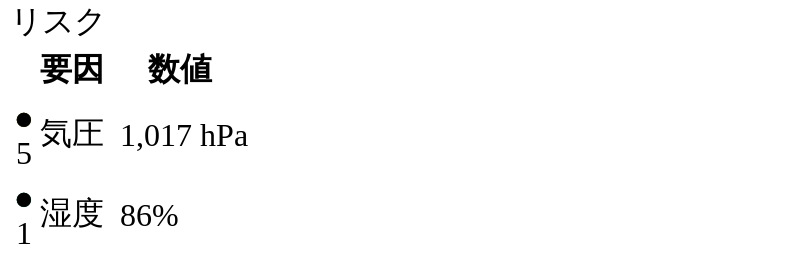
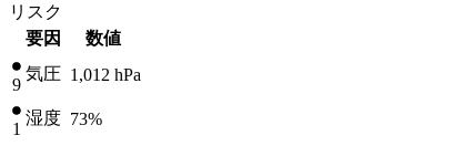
[40,116,248,152] 気圧 1,017 hPa -> [26,64,141,84] 気圧 1,012 hPa
[16,136,32,170] 5 -> [12,75,21,94] 9
[40,196,178,232] 湿度 86% -> [26,108,102,128] 湿度 73%

